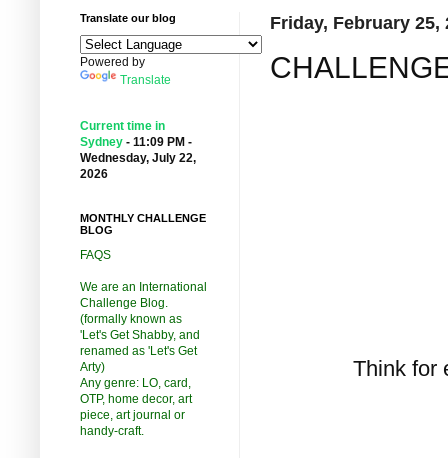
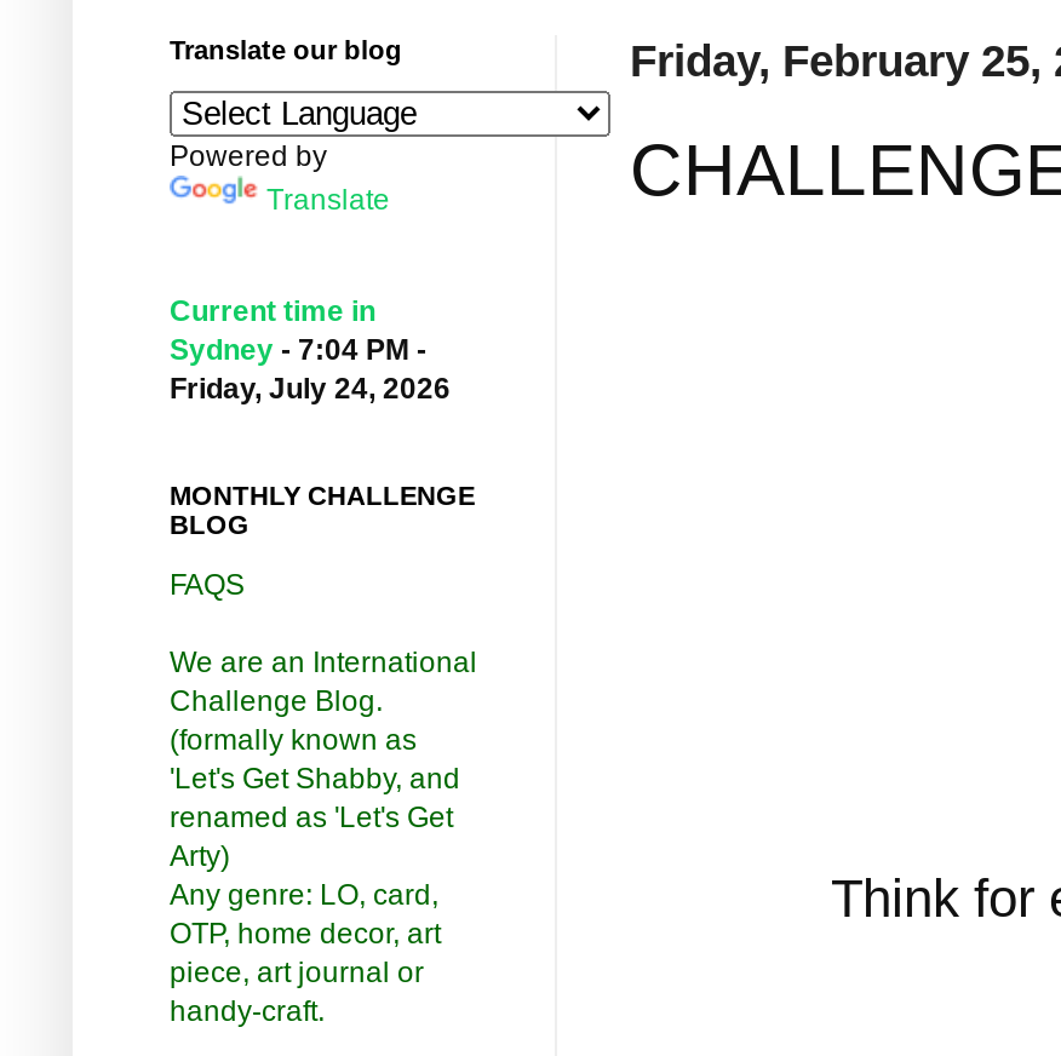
[80,135,196,181] Sydney - 11:09 PM - | Wednesday, July 22, | 2026 -> [170,333,451,406] Sydney - 7:04 PM - | Friday, July 24, 2026

